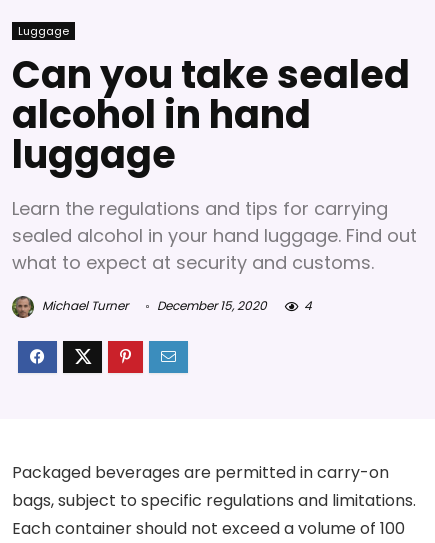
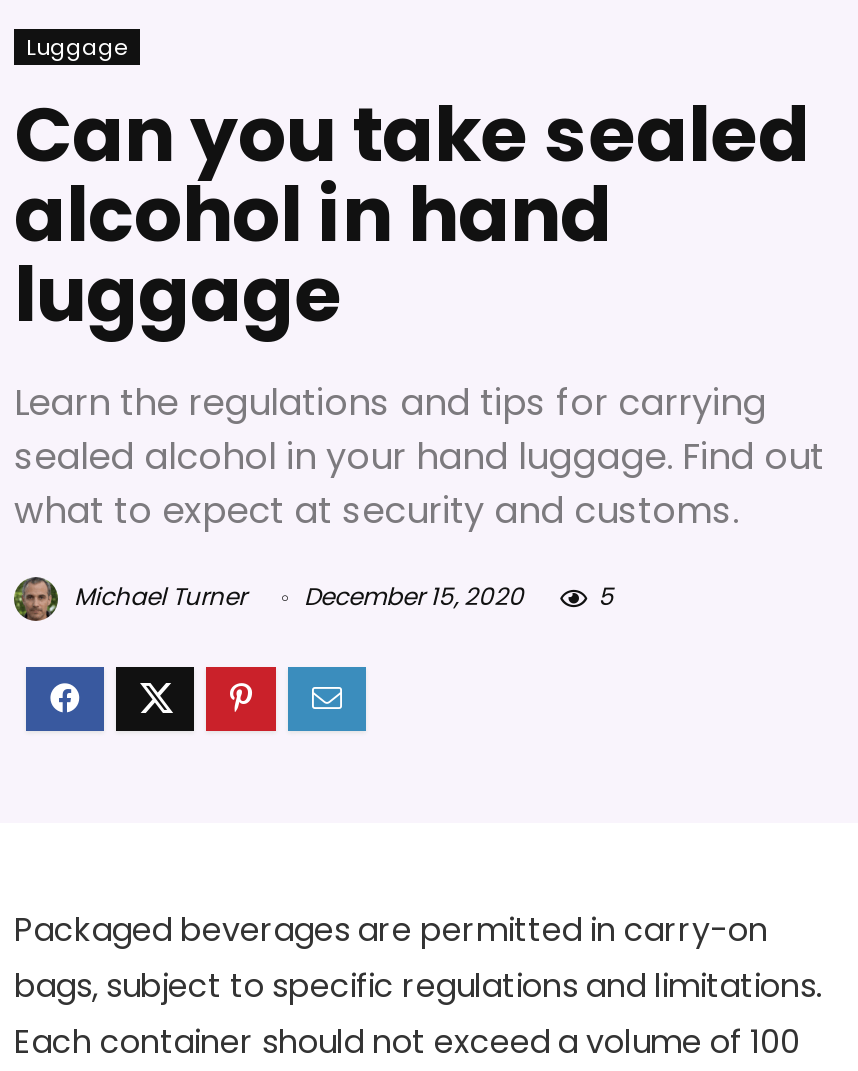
[304,297,312,314] 4 -> [598,580,614,614] 5

